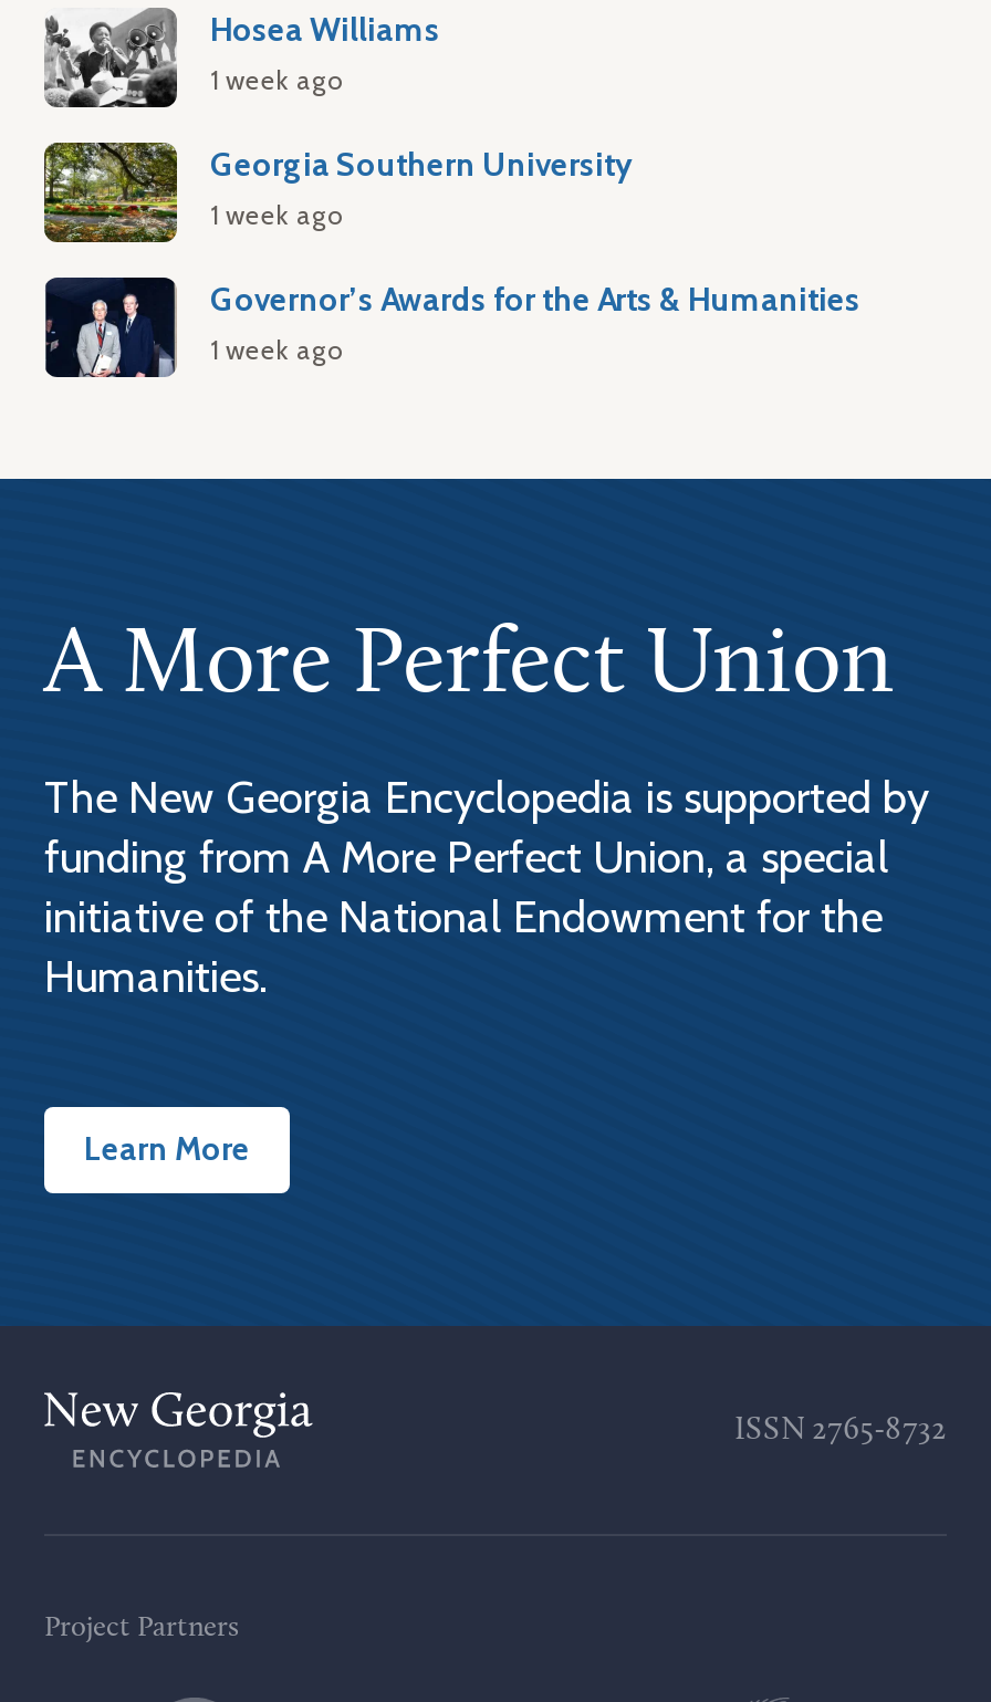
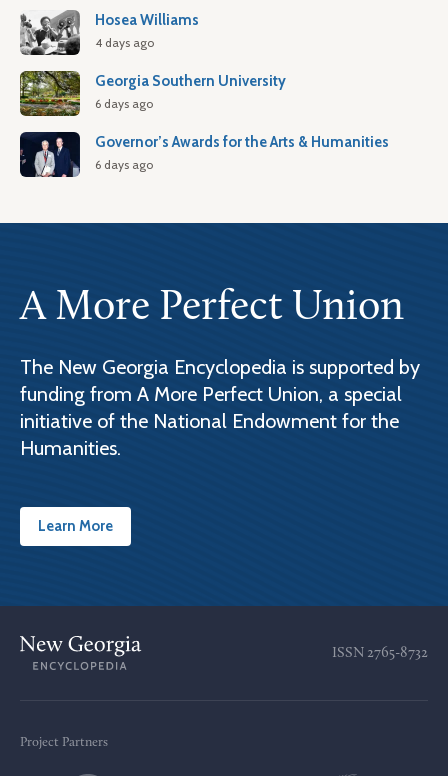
[210,63,343,96] 1 week ago -> [95,35,154,50] 4 days ago
[210,198,343,231] 1 week ago -> [95,96,153,111] 6 days ago
[210,333,343,366] 1 week ago -> [95,157,153,172] 6 days ago

